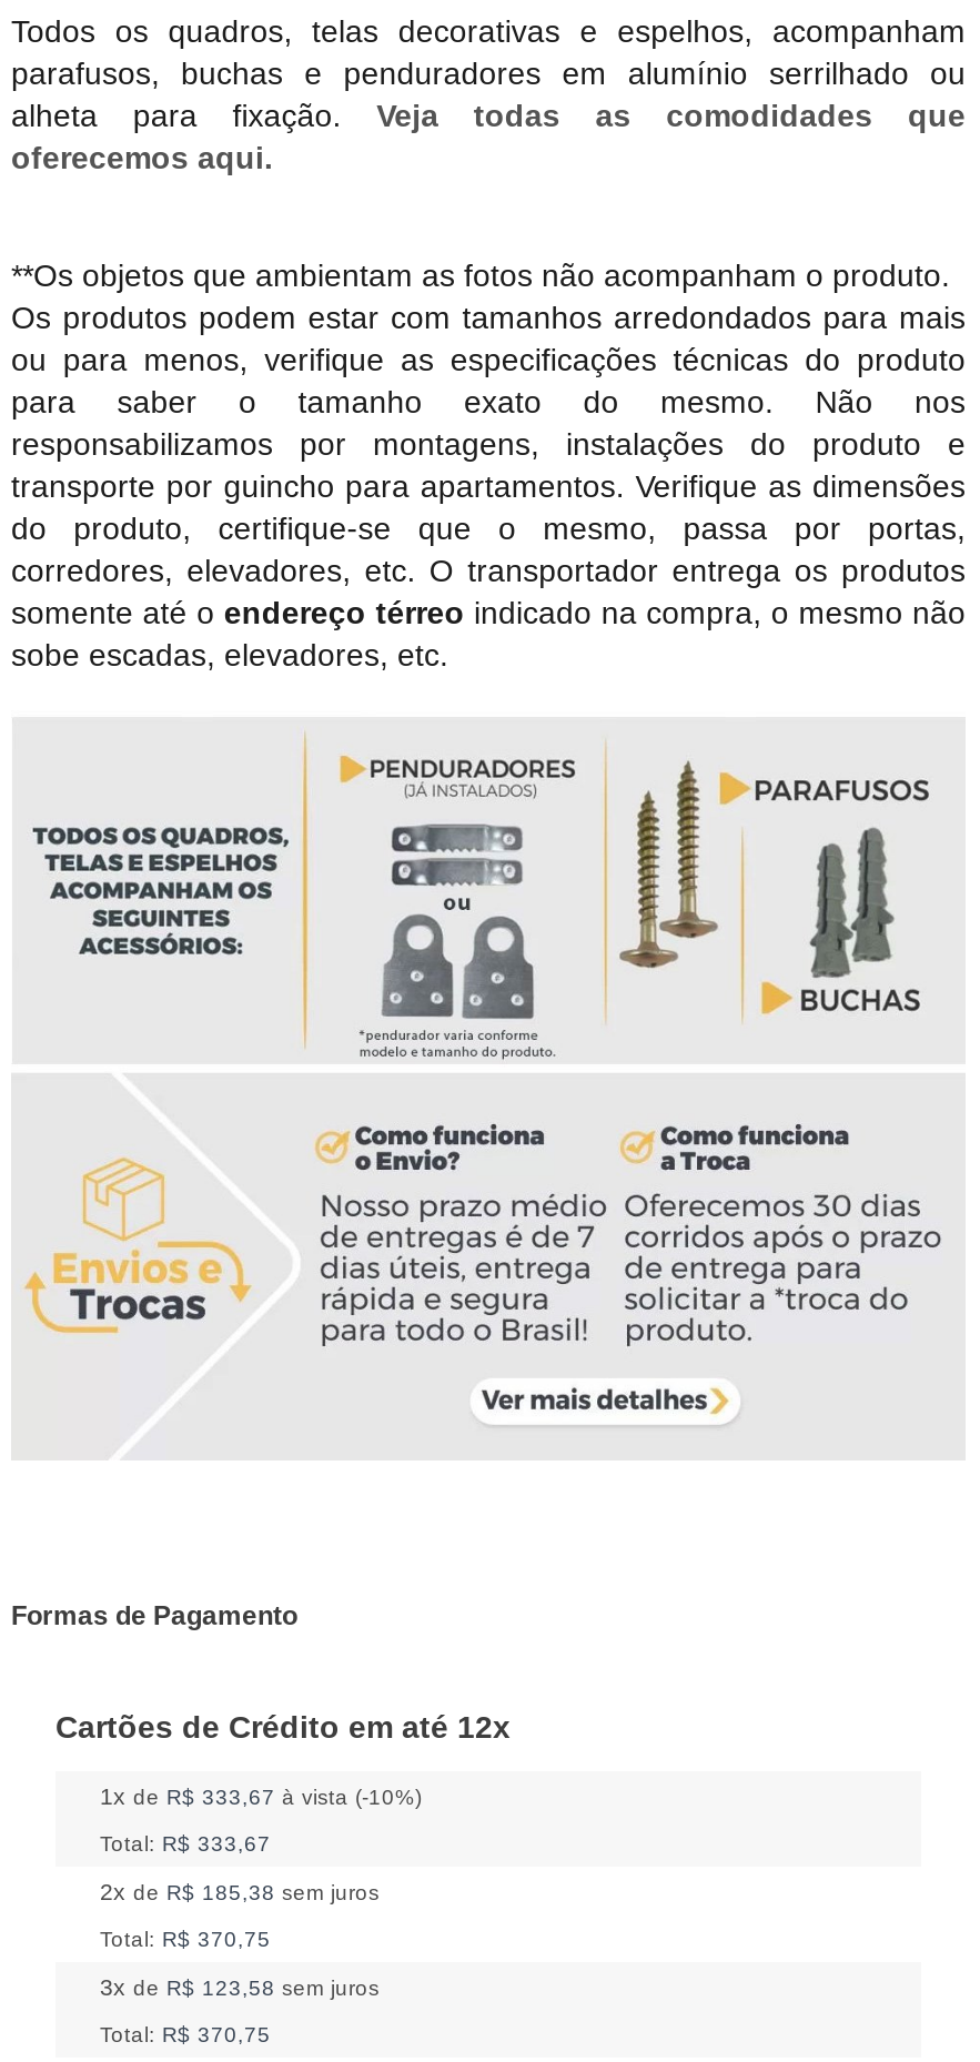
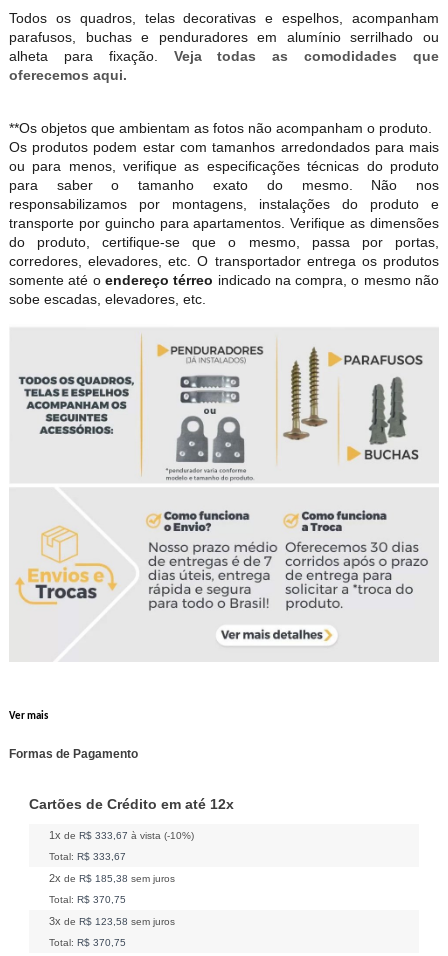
none -> [9,711,48,722] Ver mais

